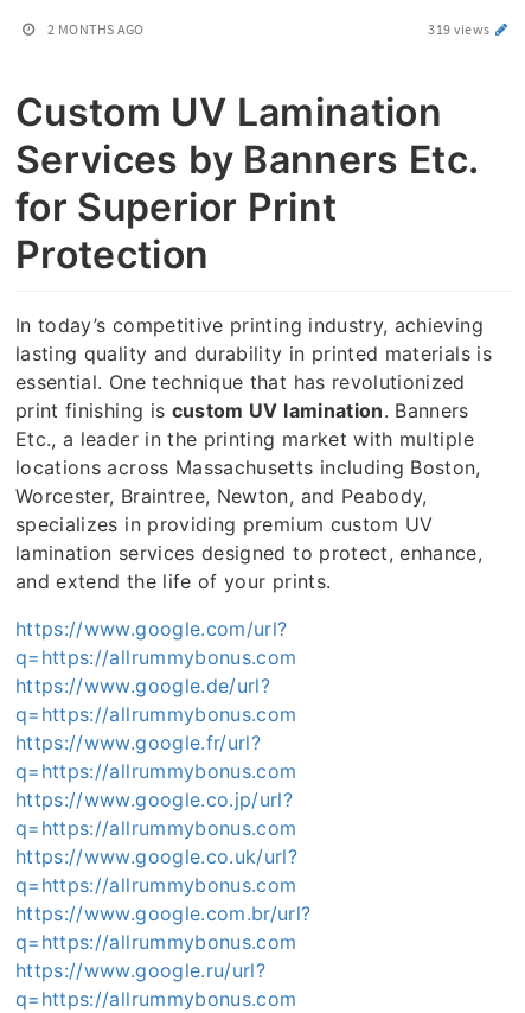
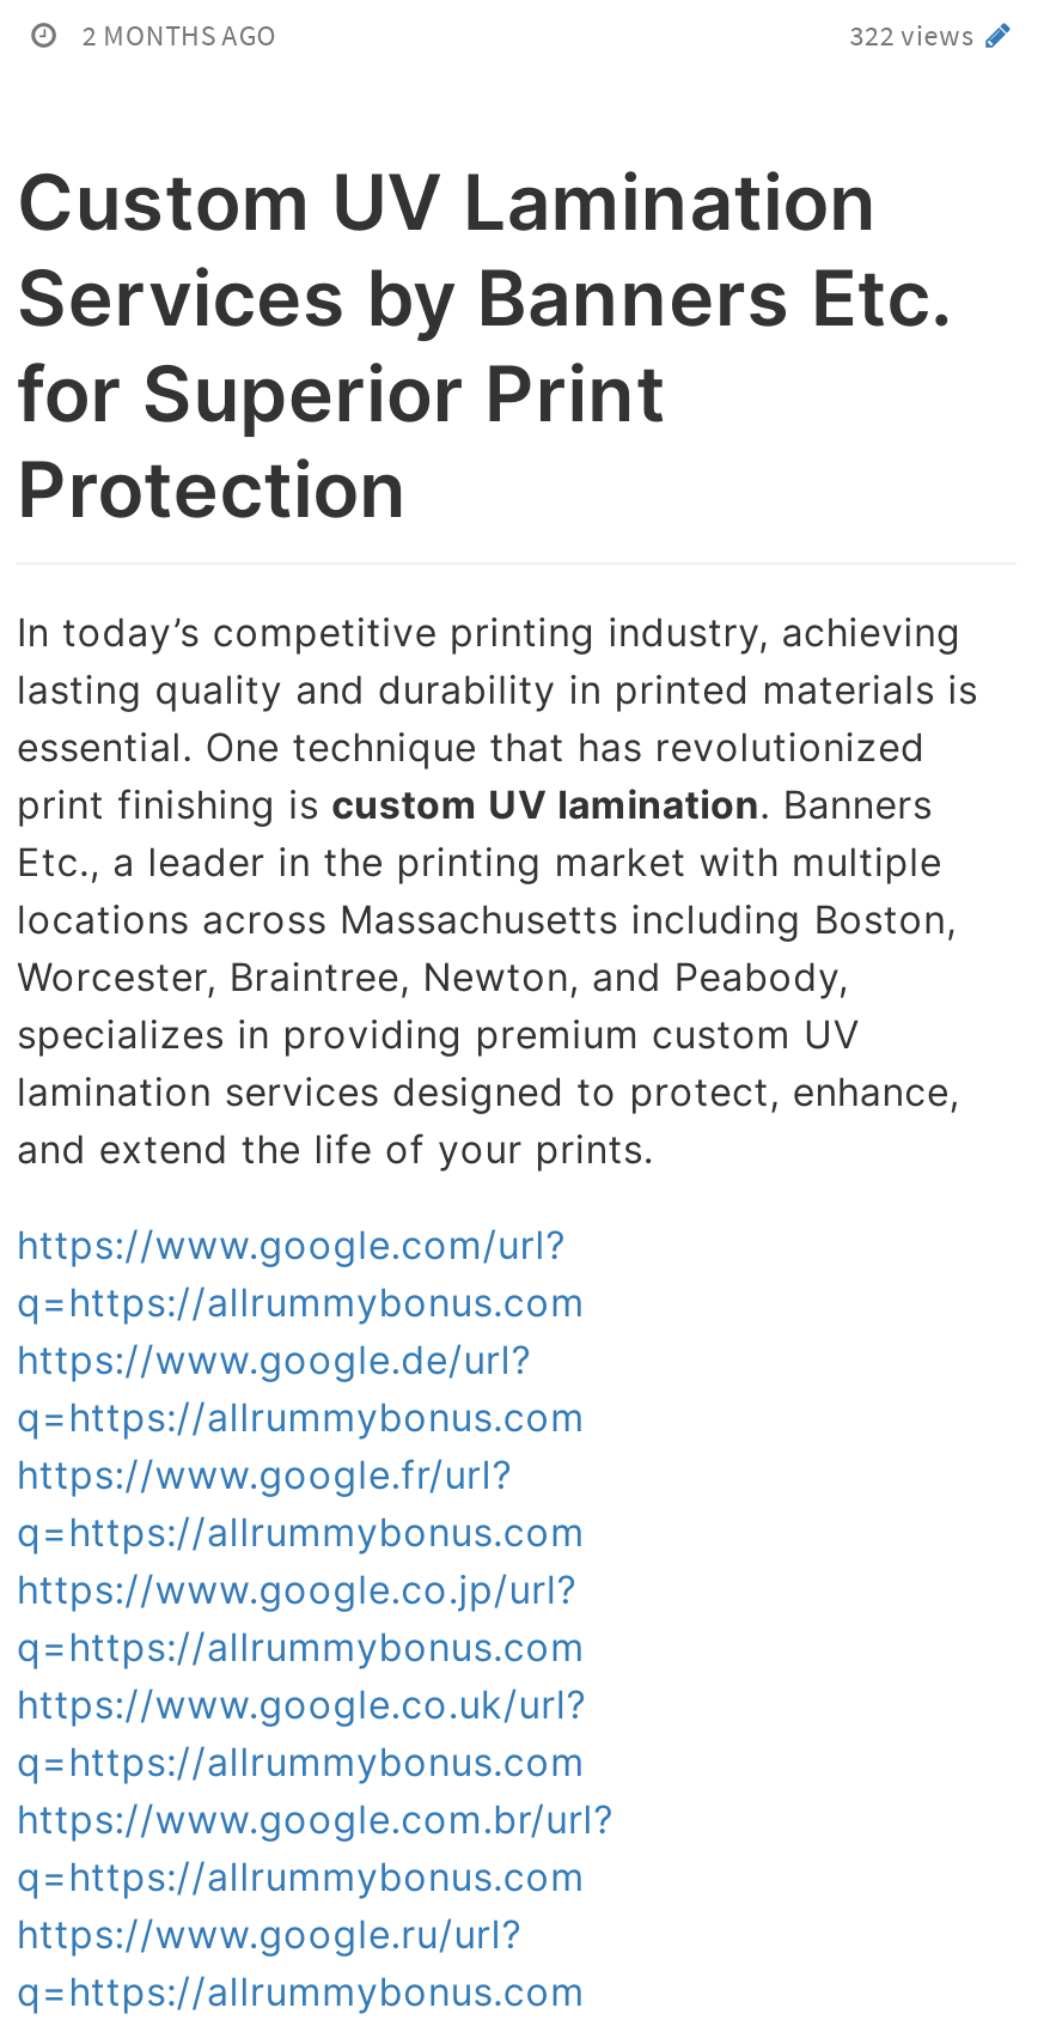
[428,20,493,38] 319 views -> [850,17,980,53] 322 views

